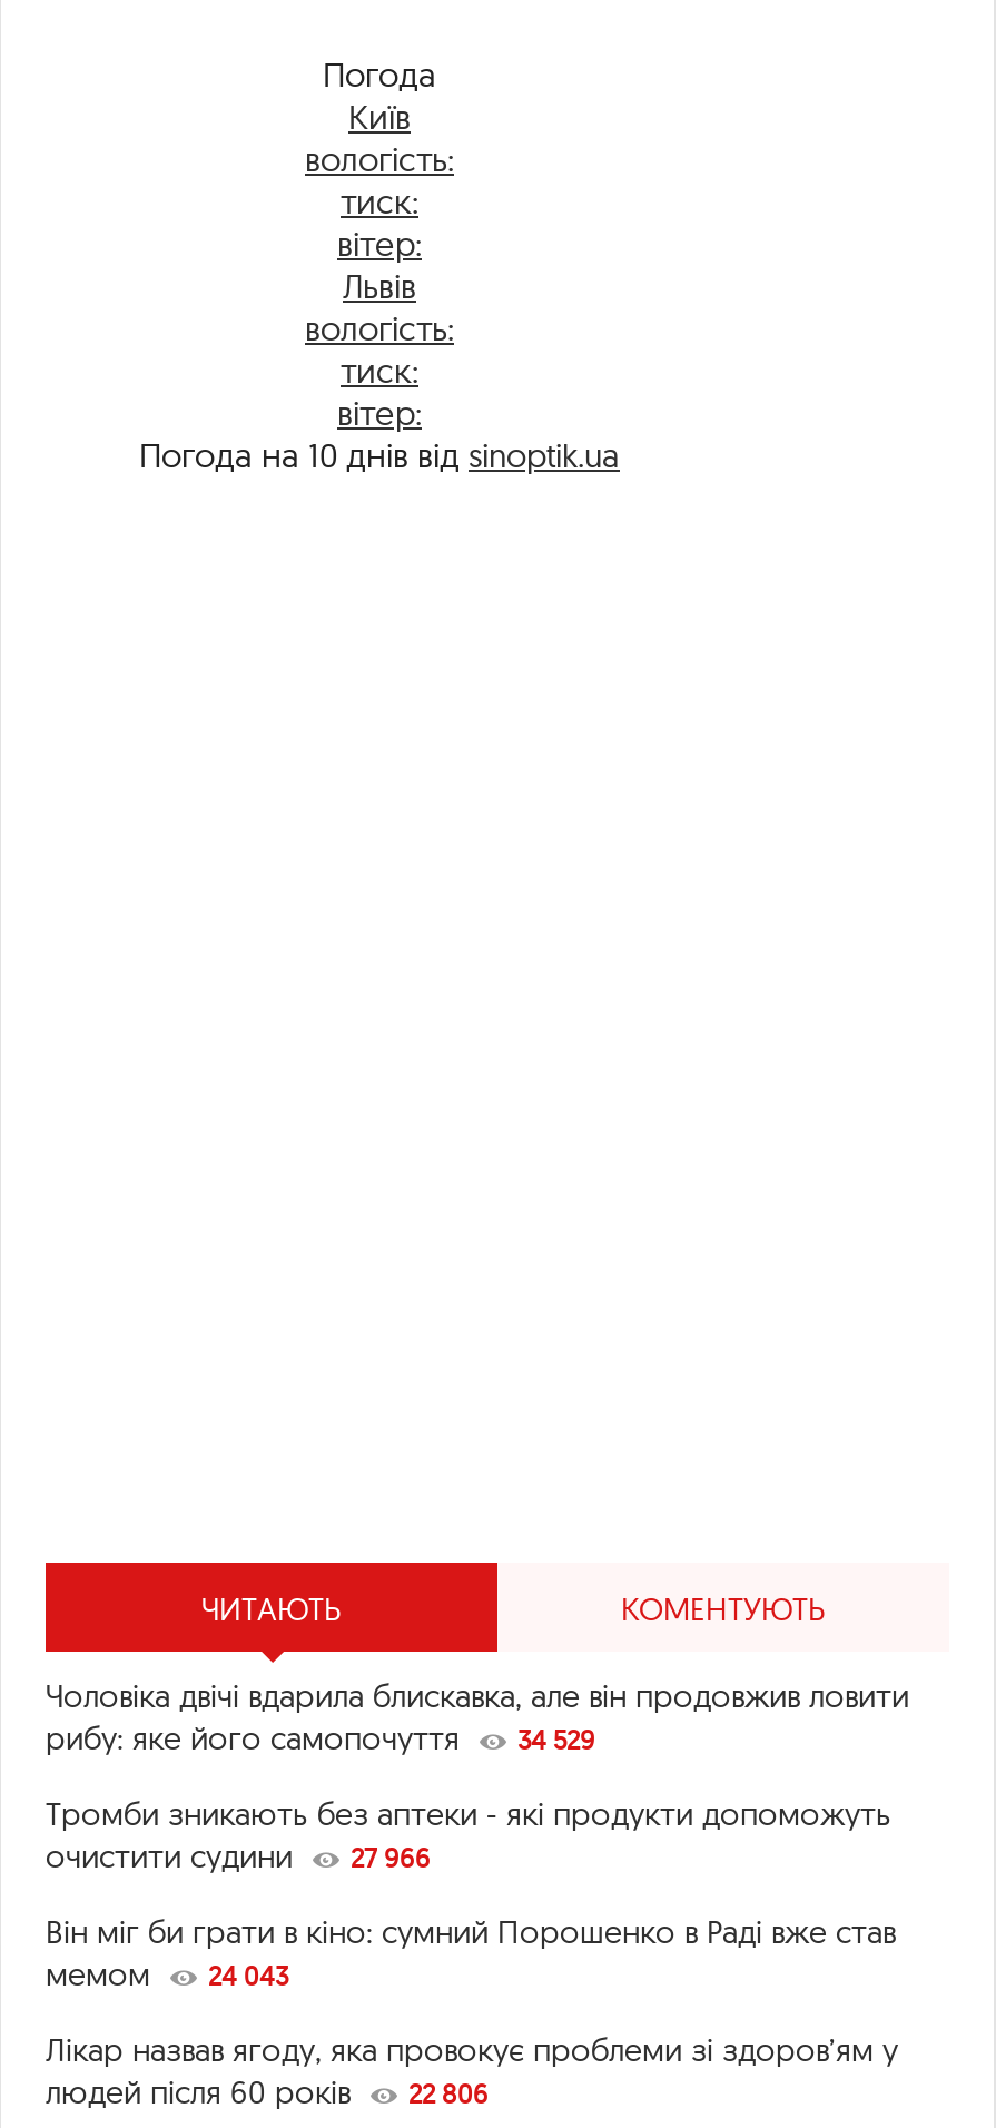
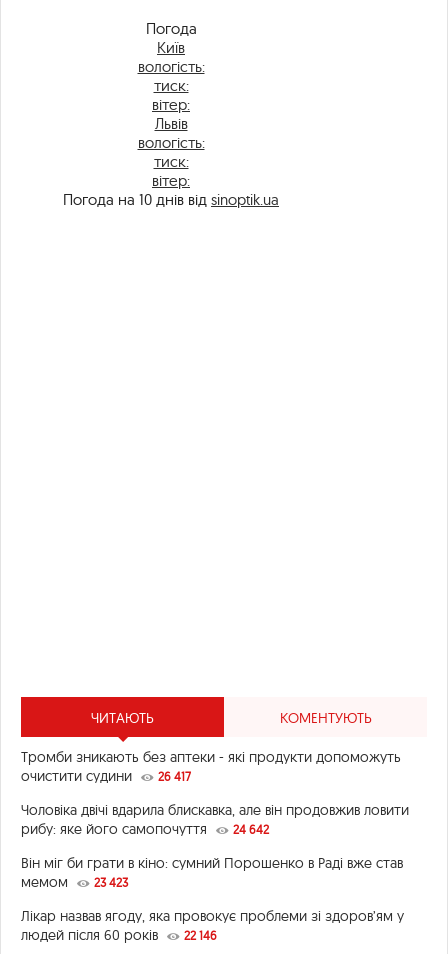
moved [46,1677,909,1759] -> [21,801,409,838]: Чоловіка двічі вдарила блискавка, але він продовжив ловити | рибу: яке його самопочуття
[517,1724,595,1757] 34 529 -> none
moved [46,1795,891,1877] -> [21,748,401,785]: Тромби зникають без аптеки - які продукти допоможуть | очистити судини
[351,1842,431,1875] 27 966 -> [158,769,269,837] 26 417 | 24 642
[46,1955,288,1995] мемом 24 043 -> [21,873,128,891] мемом 23 423
[46,2073,489,2113] людей після 60 років 22 806 -> [21,926,217,944] людей після 60 років 22 146

